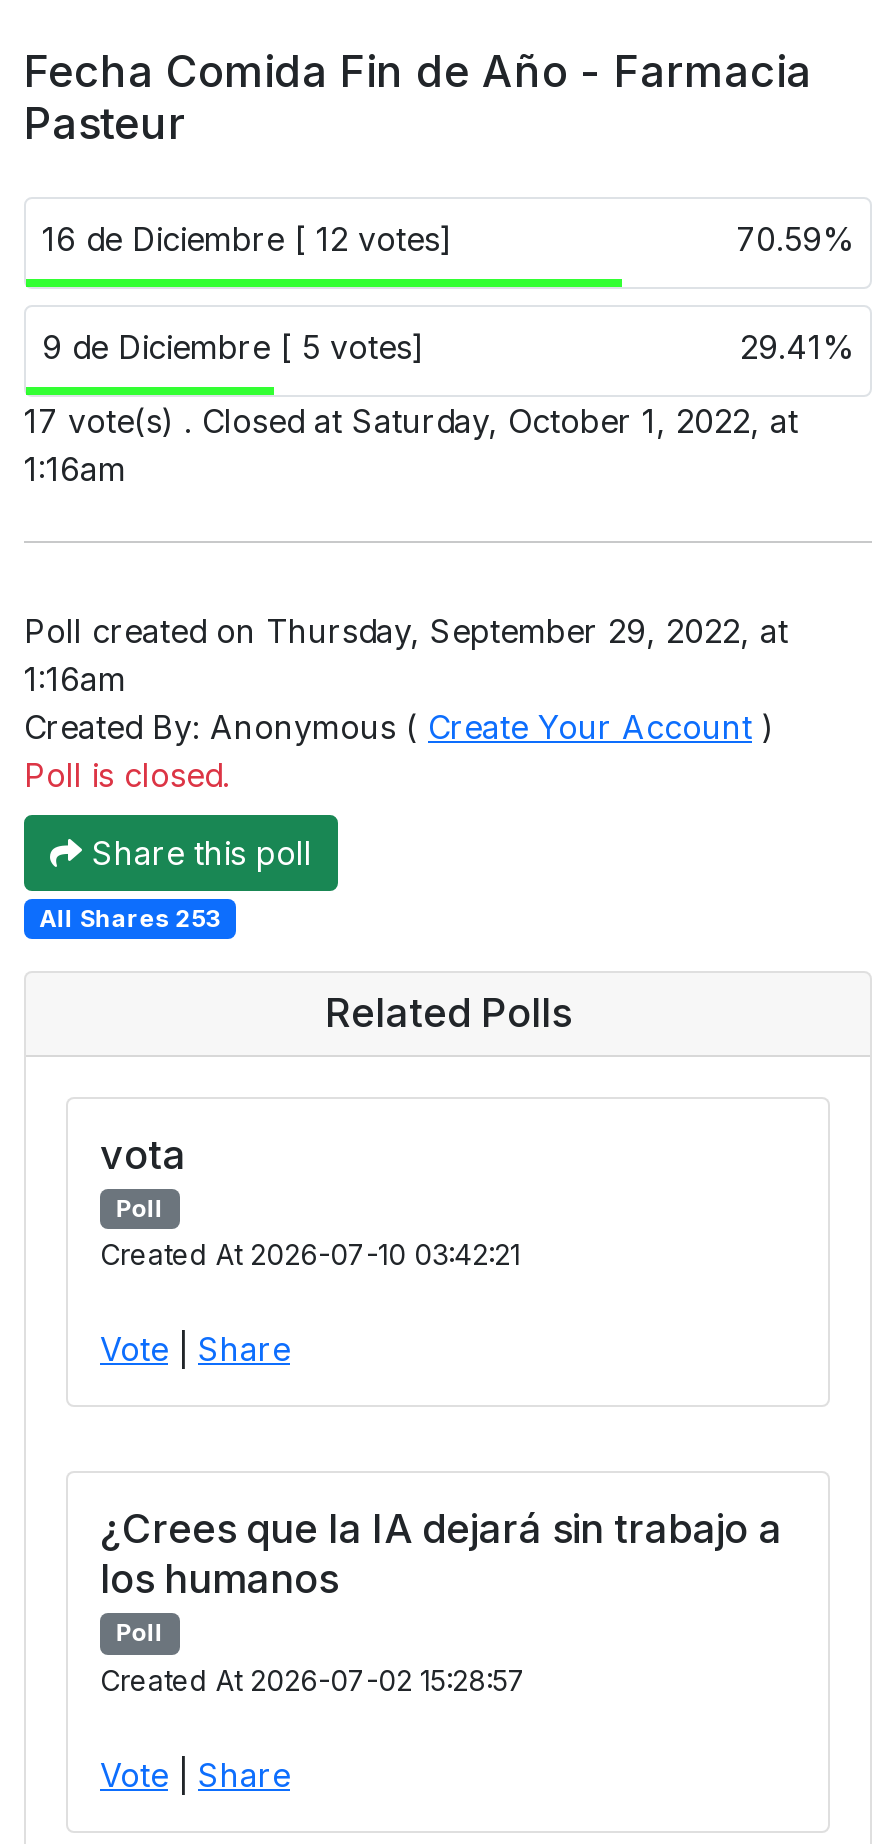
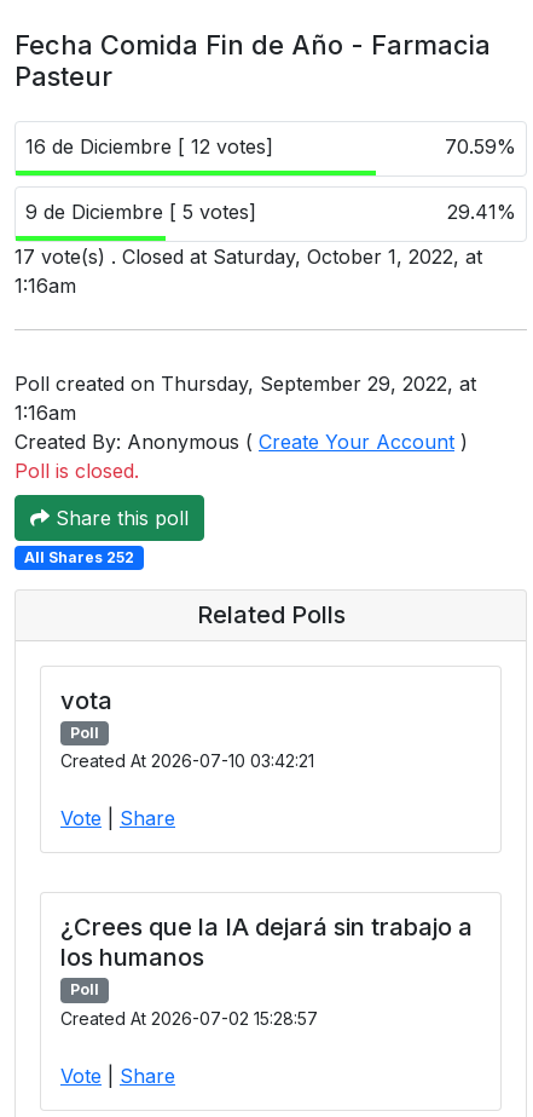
[40,903,220,933] All Shares 253 -> [24,548,134,566] All Shares 252

